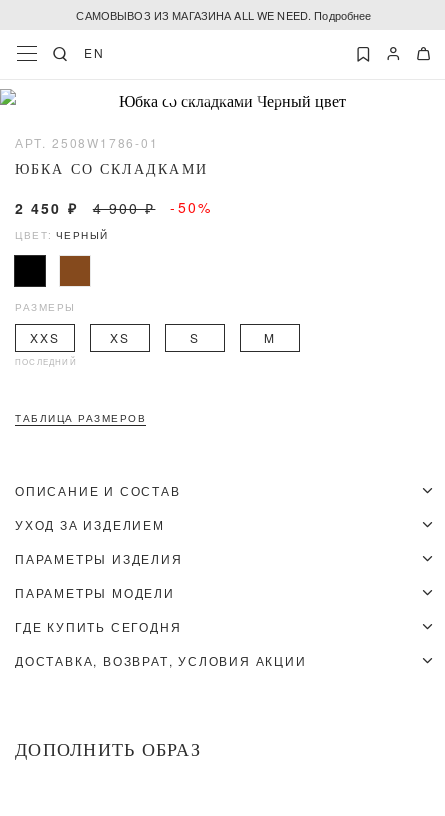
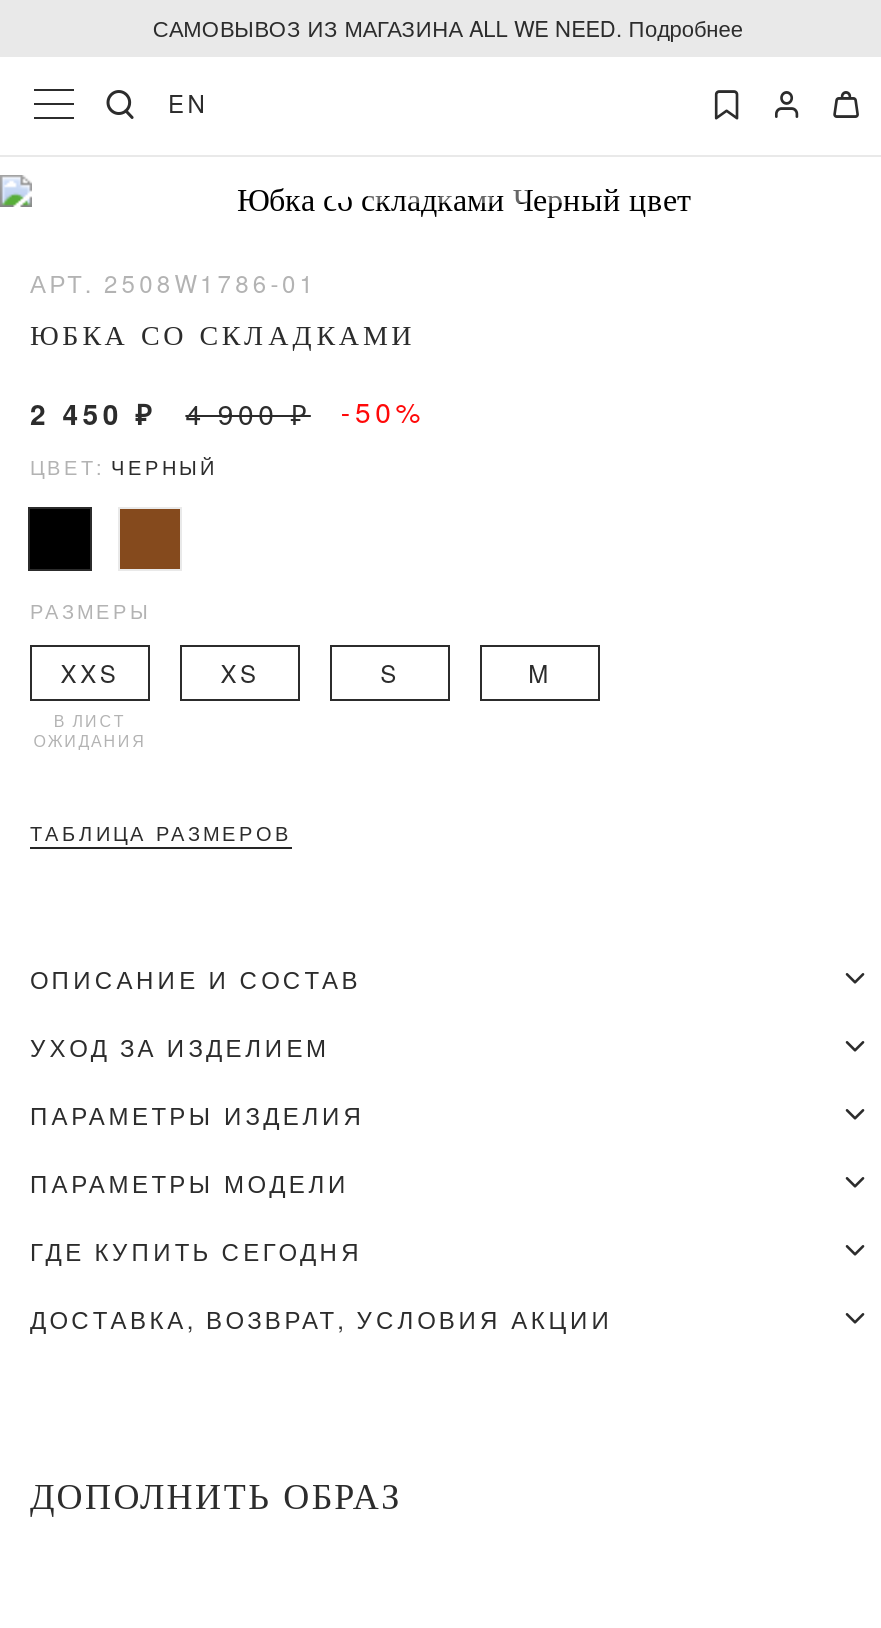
[15,356,77,367] ПОСЛЕДНИЙ -> [33,709,147,751] В ЛИСТ | ОЖИДАНИЯ

